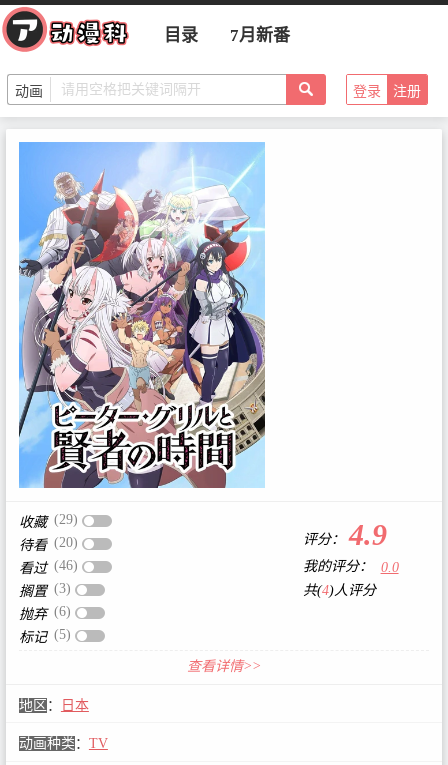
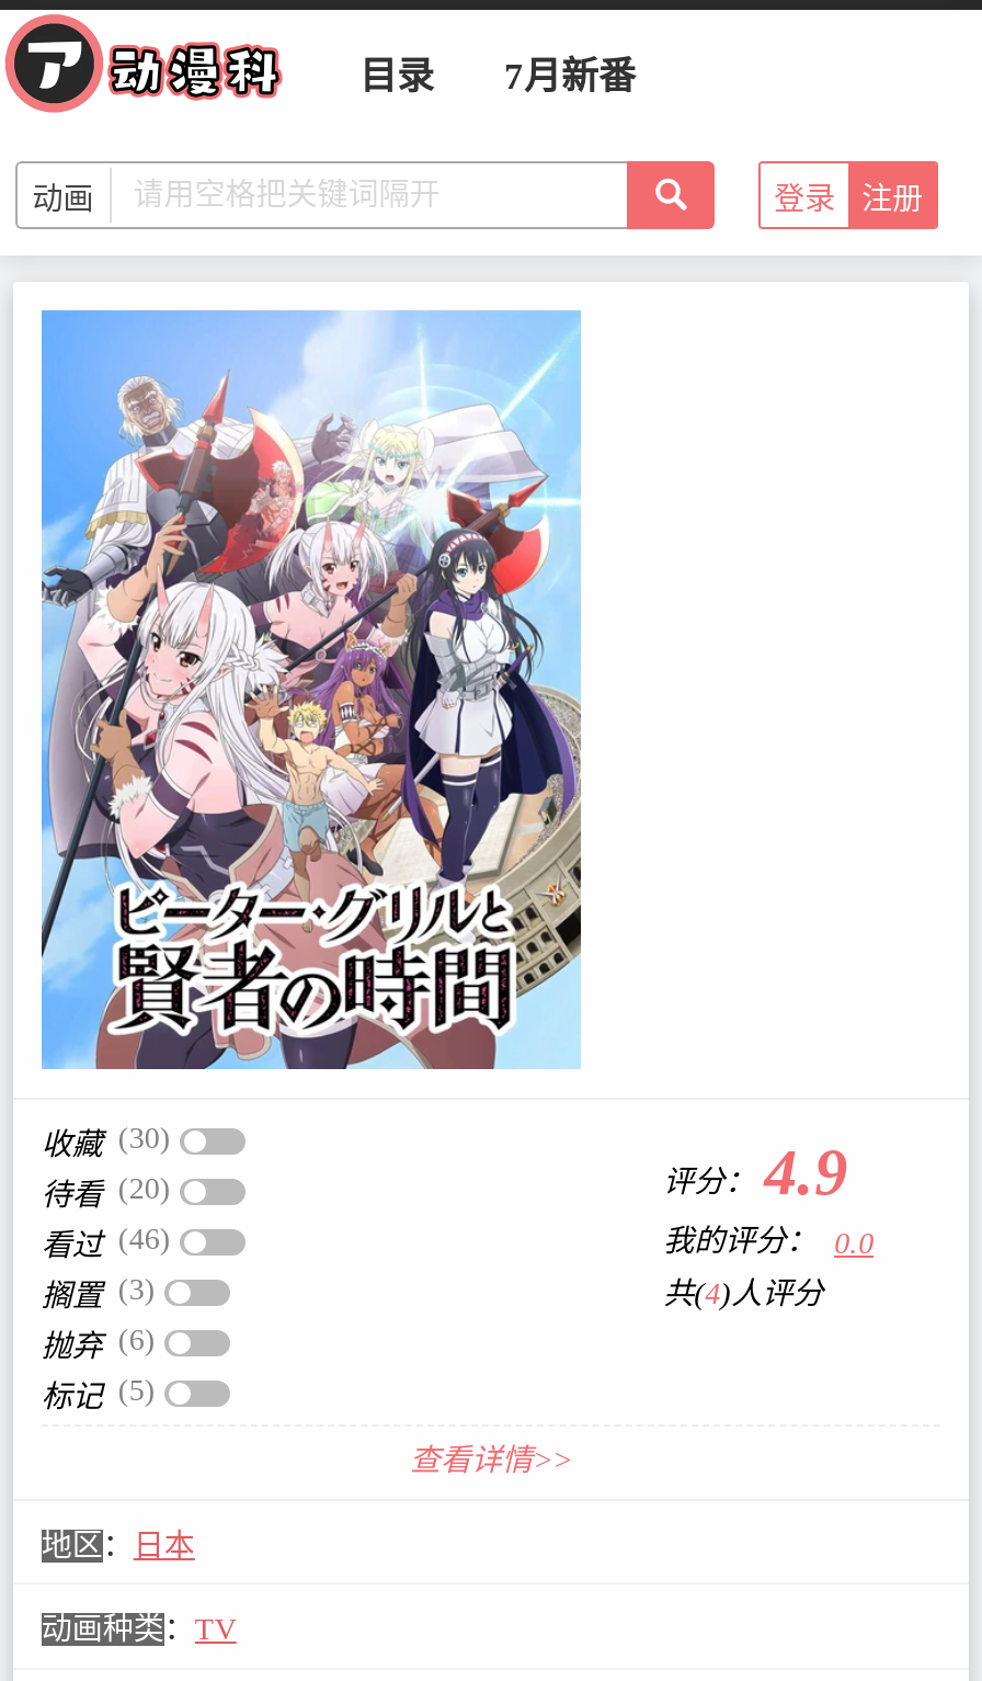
[19,512,78,530] 收藏 (29) -> [41,1123,171,1162] 收藏 (30)

